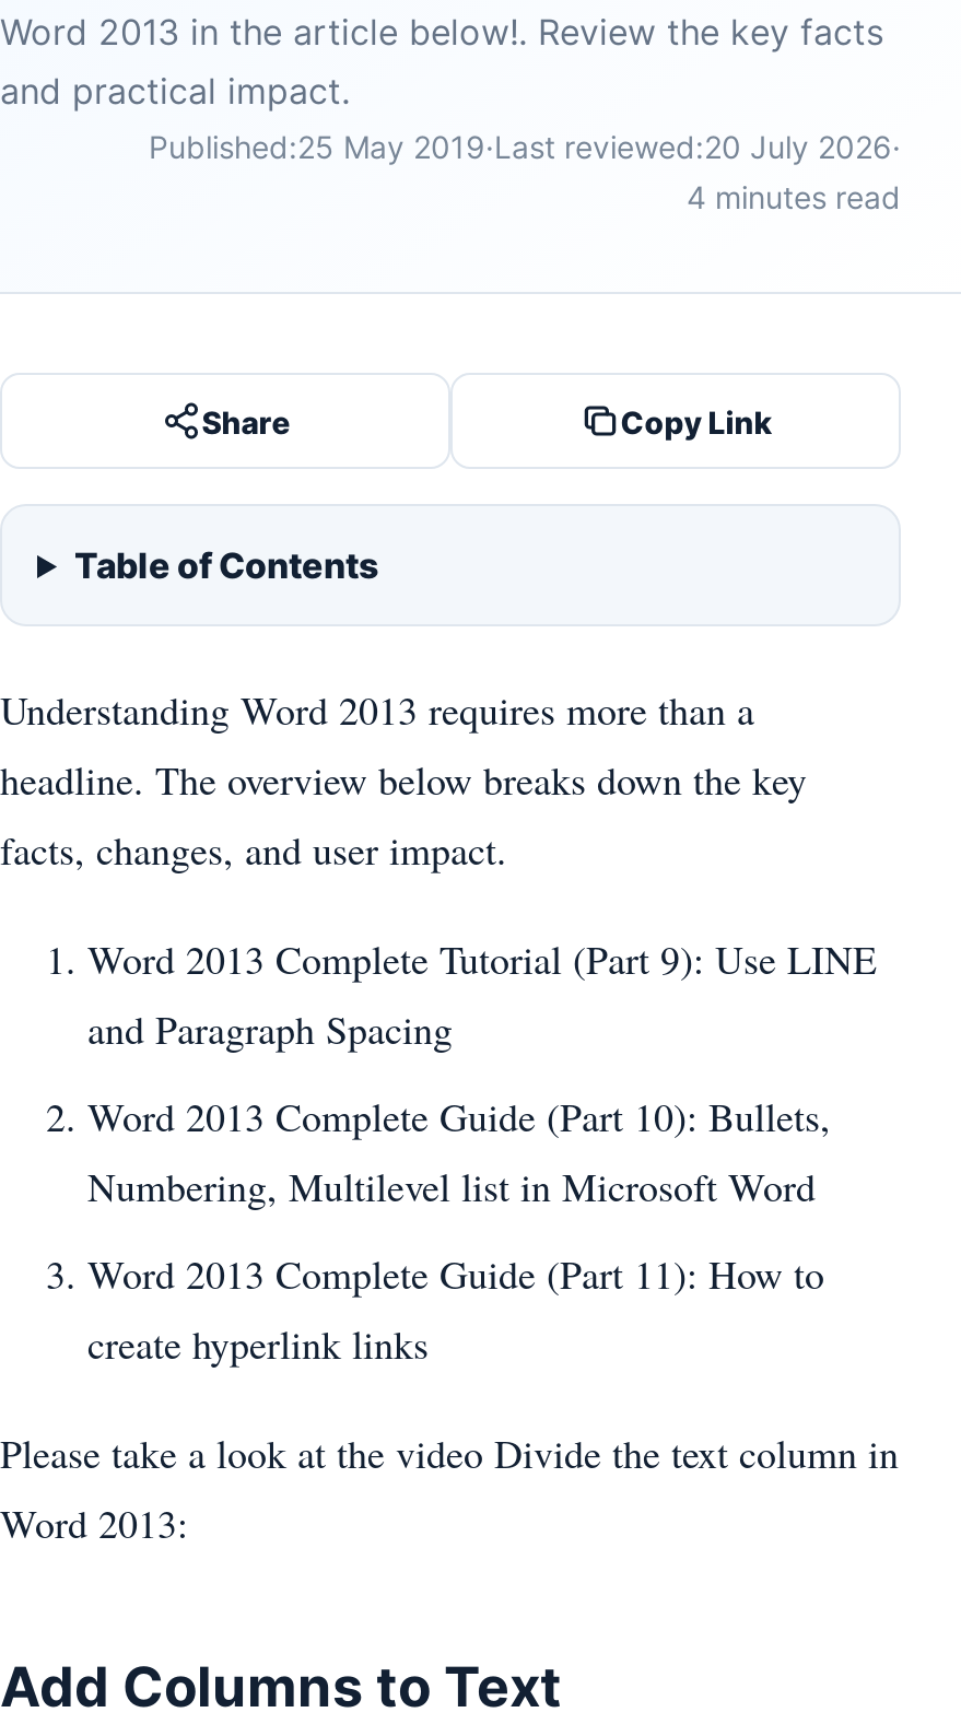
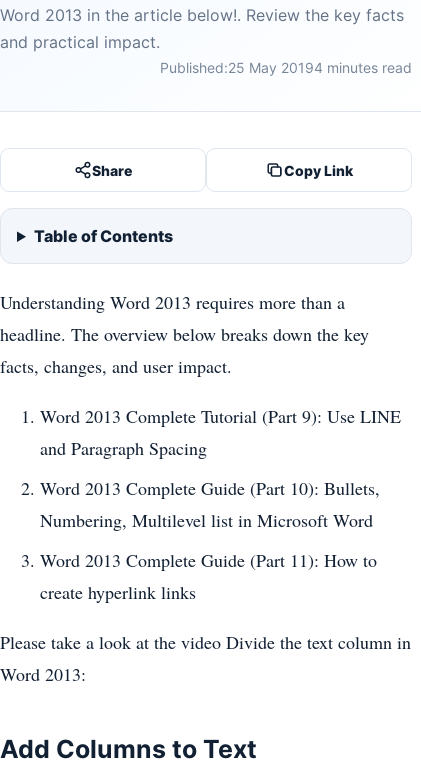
[149,128,901,215] Published:25 May 2019·Last reviewed:20 July 2026· | 4 minutes read -> [160,59,412,76] Published:25 May 20194 minutes read

